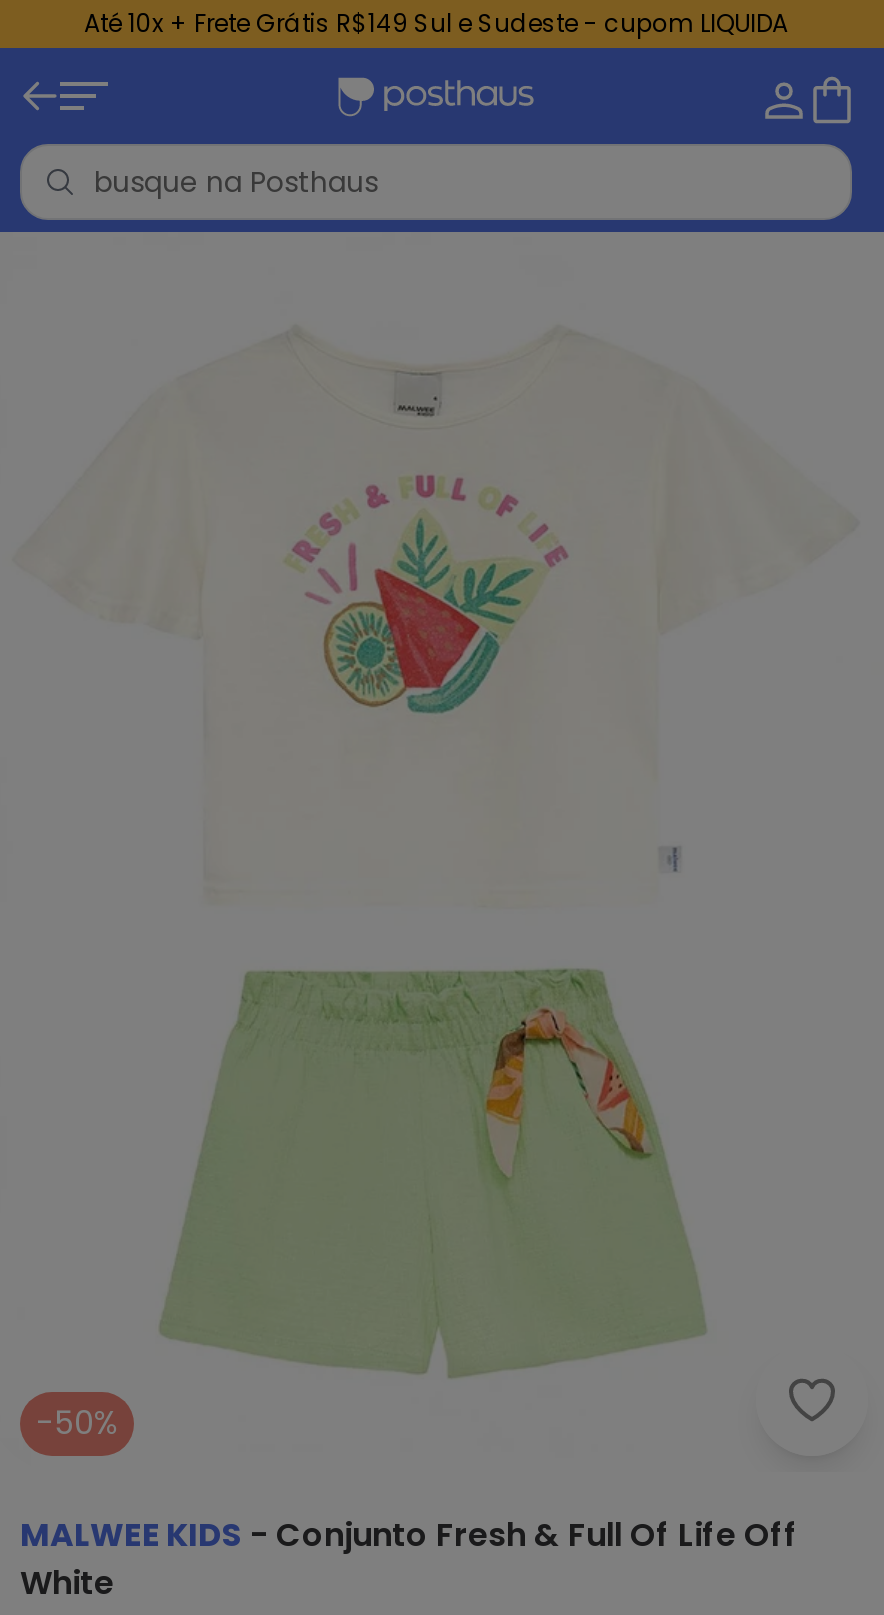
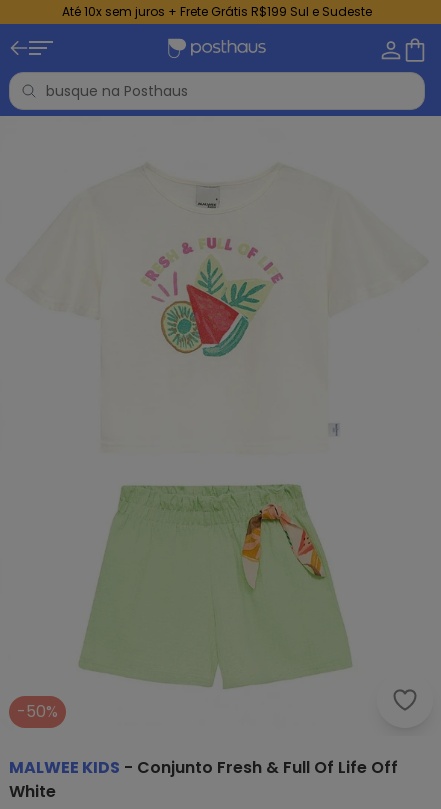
[84,6,788,40] Até 10x + Frete Grátis R$149 Sul e Sudeste - cupom LIQUIDA -> [62,3,372,20] Até 10x sem juros + Frete Grátis R$199 Sul e Sudeste

